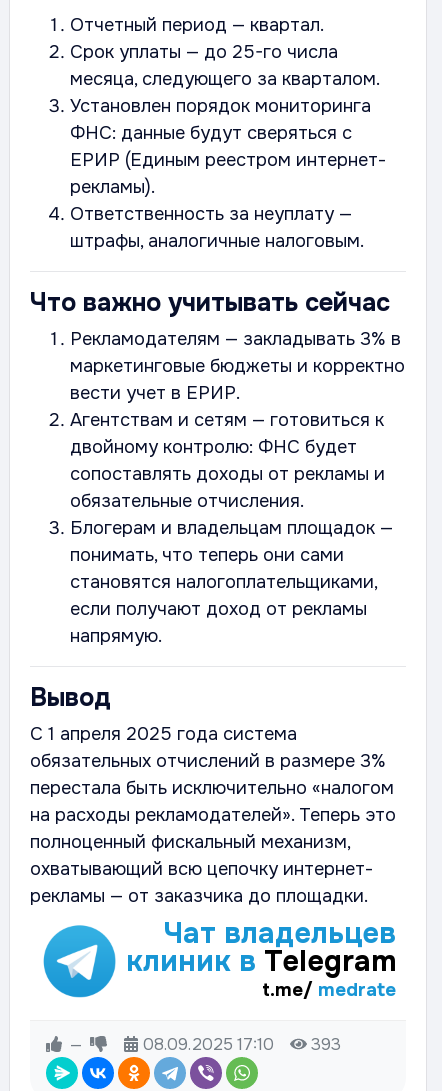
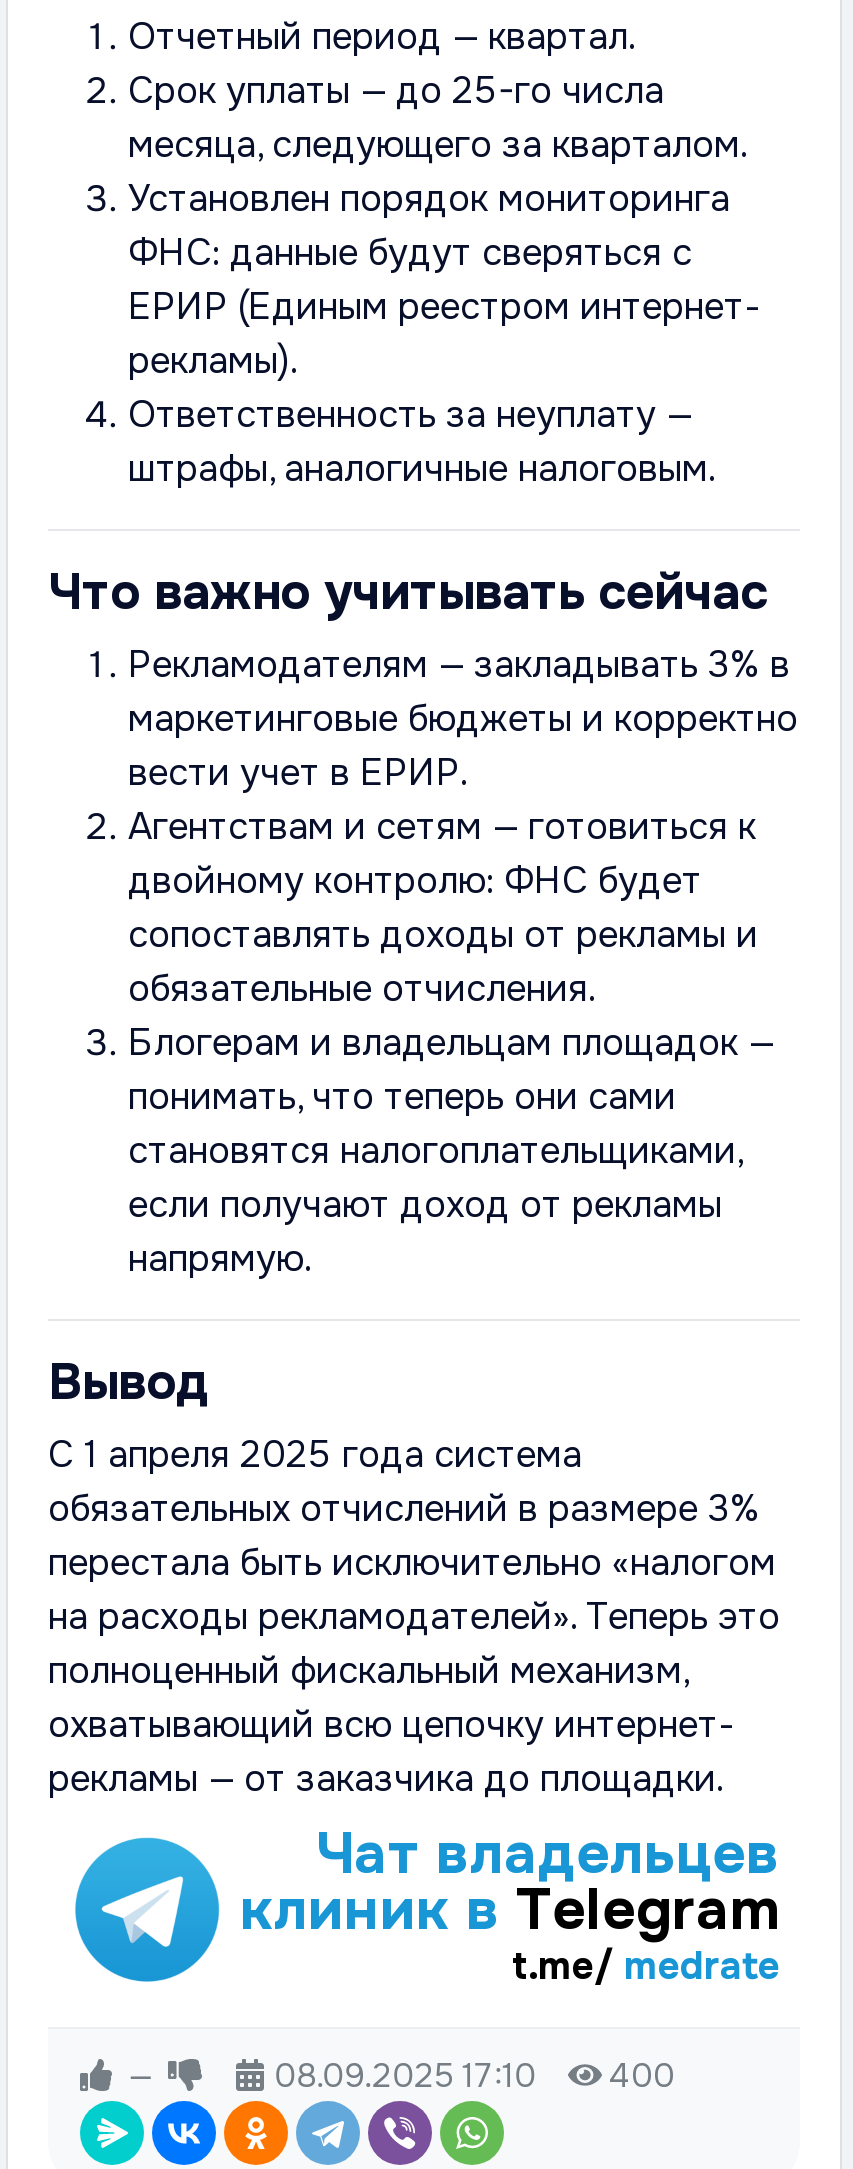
[143,1034,340,1055] 08.09.2025 17:10 393 -> [274,2055,675,2097] 08.09.2025 17:10 400

